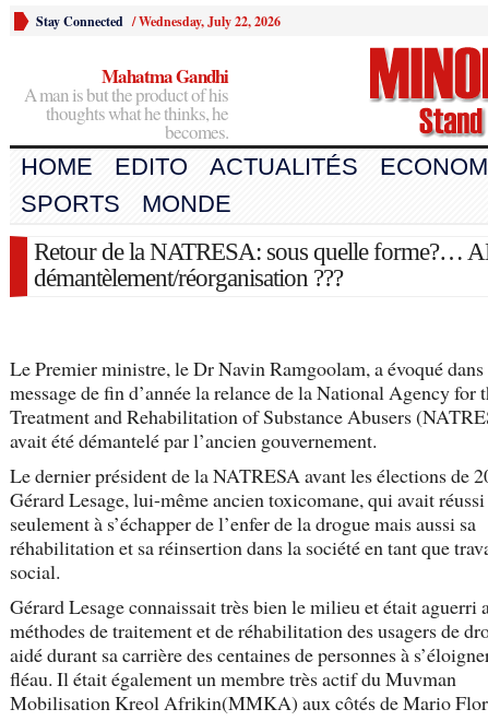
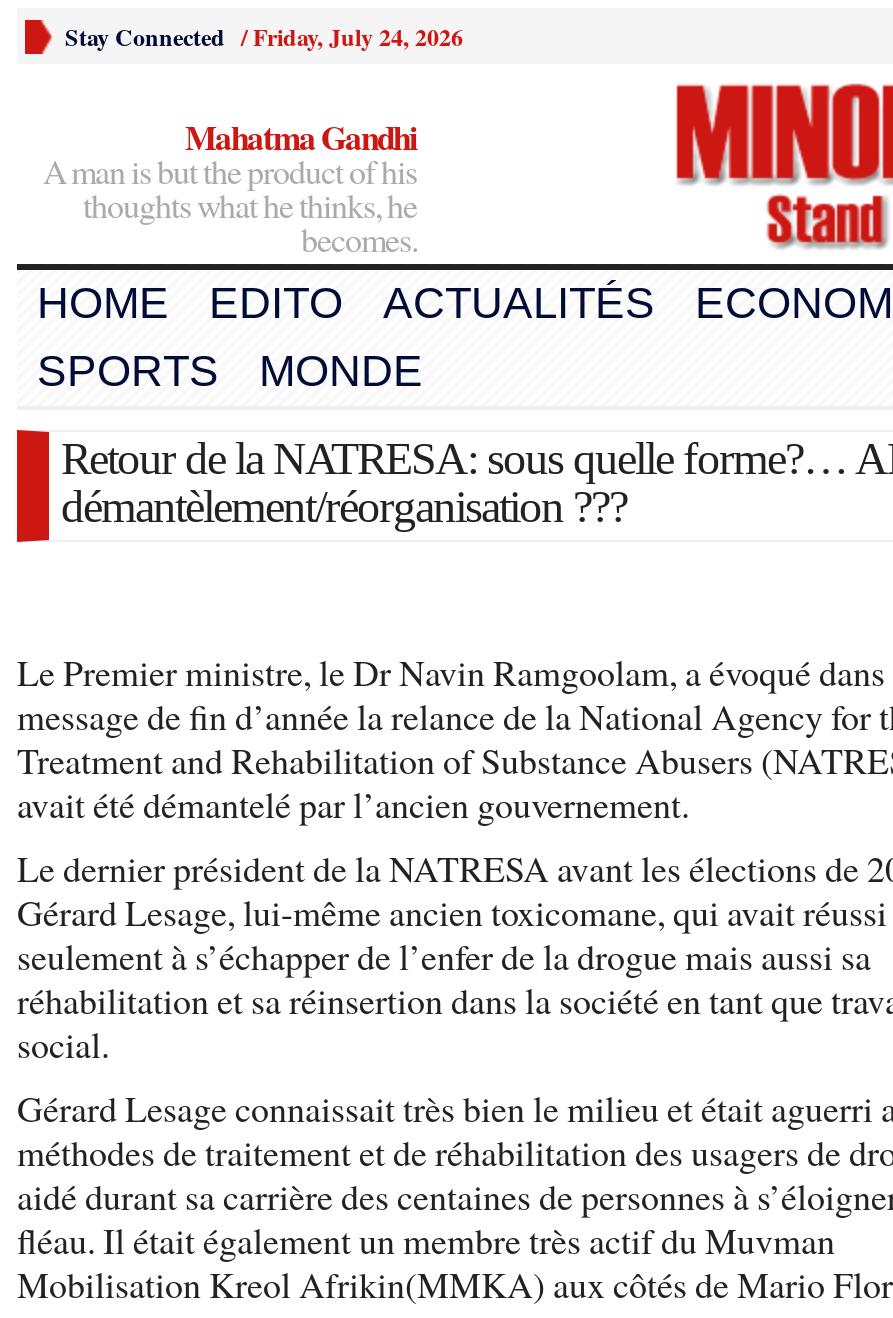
[36,12,281,31] Stay Connected / Wednesday, July 22, 2026 -> [65,20,463,54] Stay Connected / Friday, July 24, 2026

